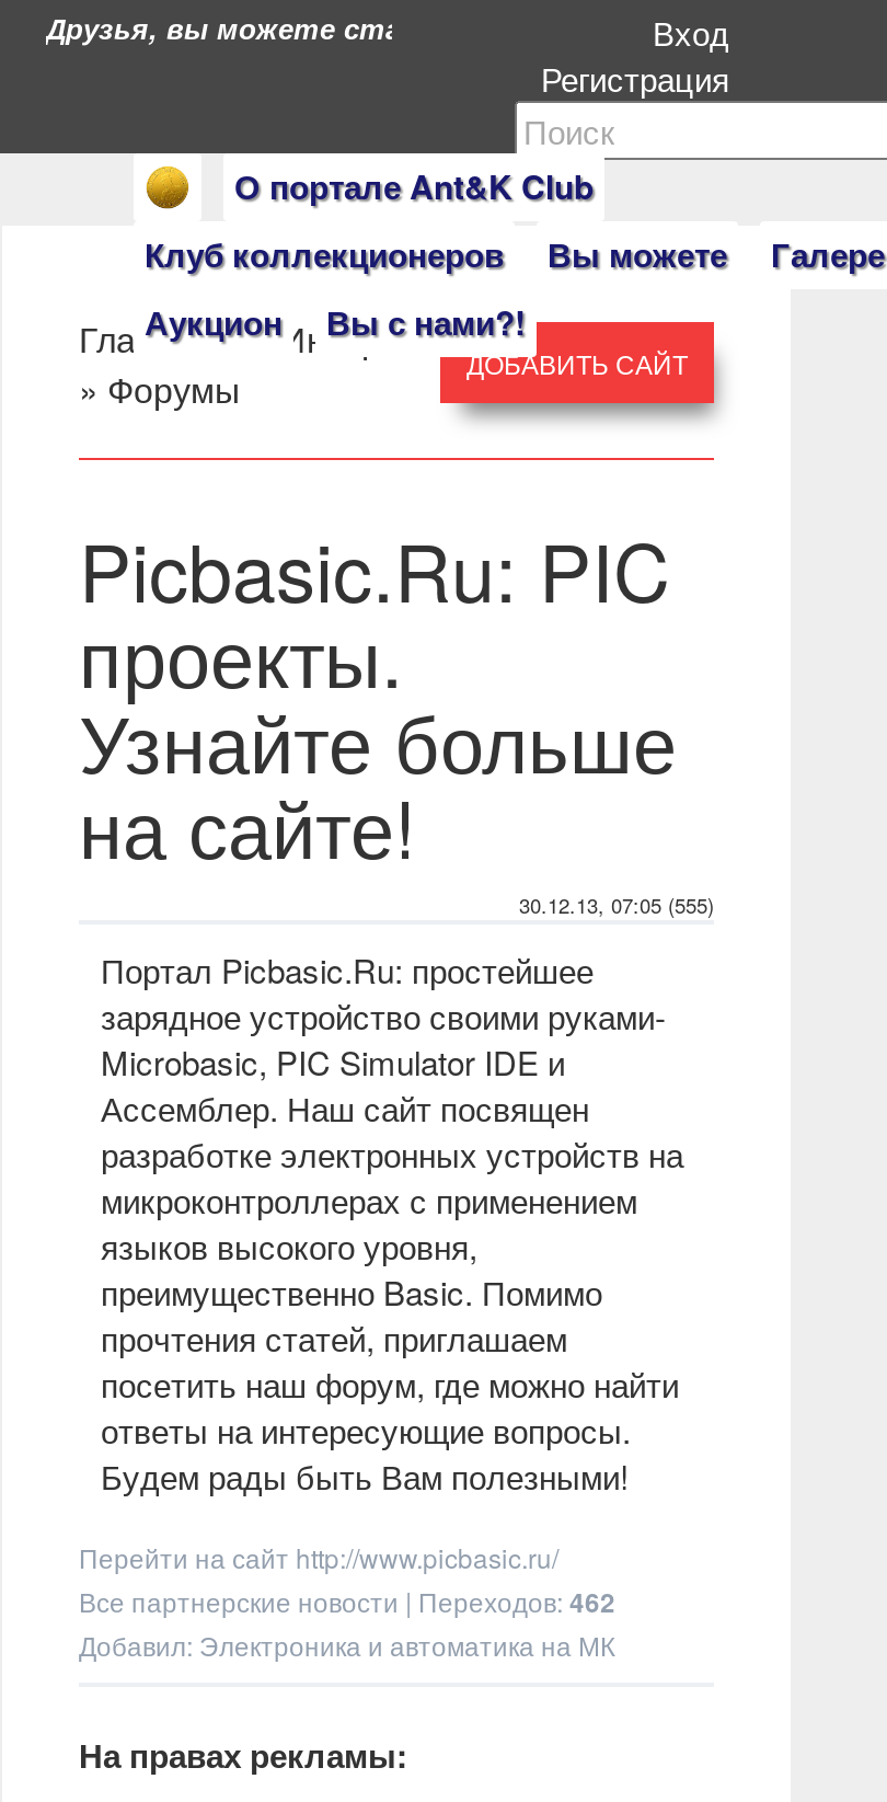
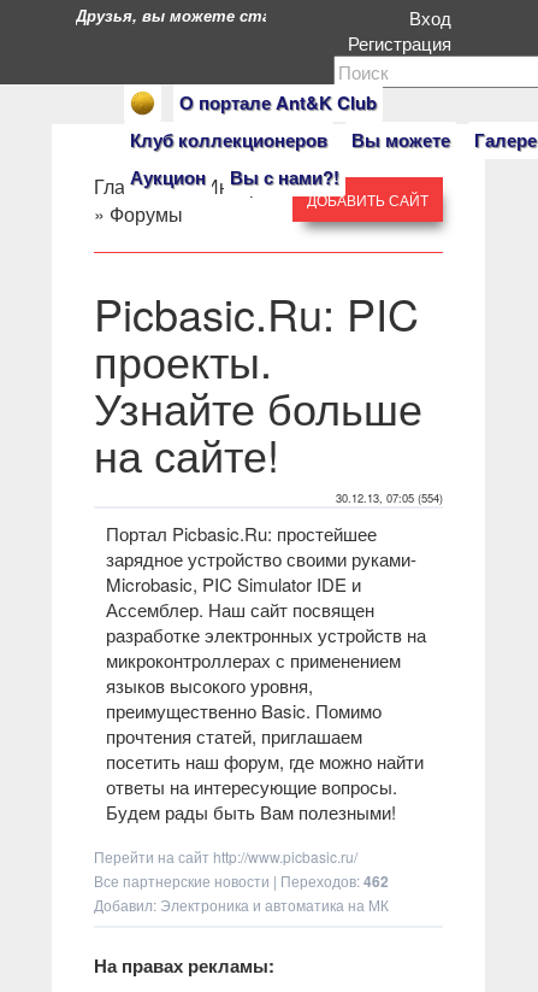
[519,889,714,920] 30.12.13, 07:05 (555) -> [336,489,443,506] 30.12.13, 07:05 (554)

